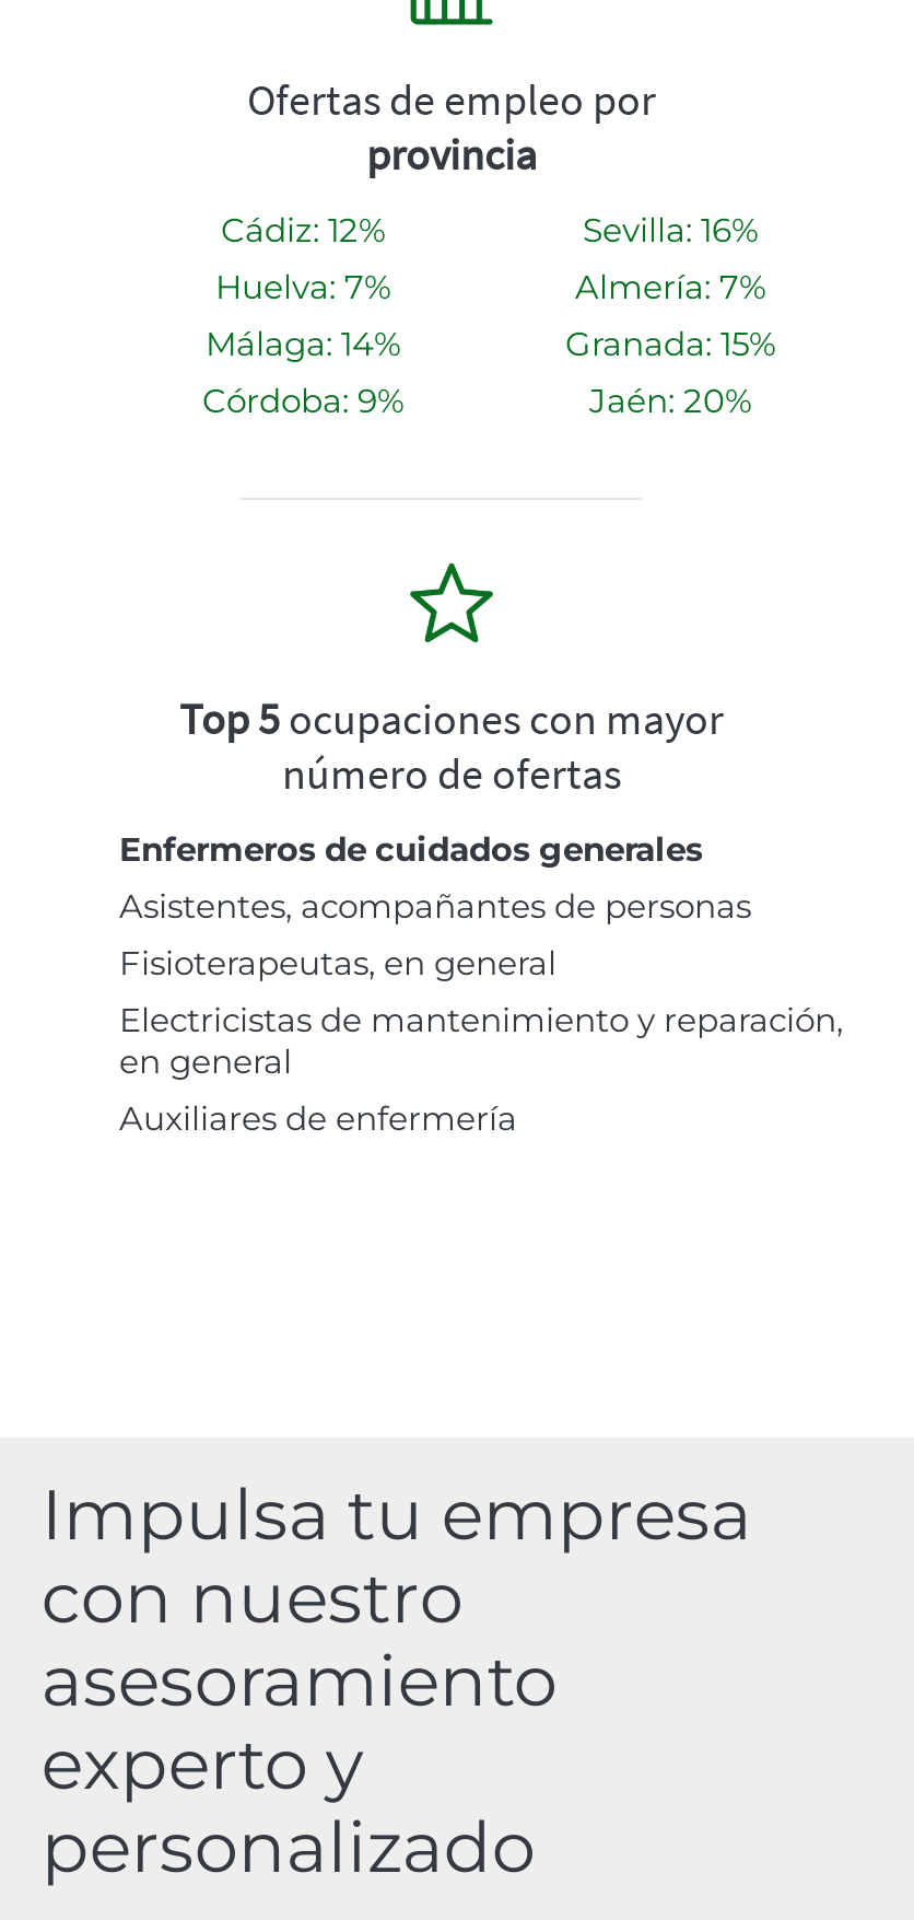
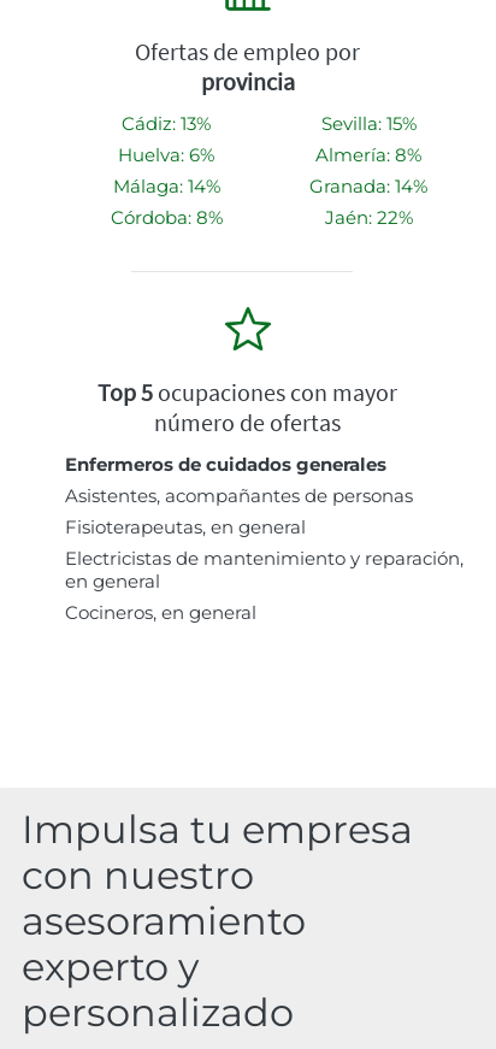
[221,209,385,251] Cádiz: 12% -> [122,112,211,135] Cádiz: 13%
[583,209,758,251] Sevilla: 16% -> [321,112,416,135] Sevilla: 15%
[215,266,390,308] Huelva: 7% -> [118,144,214,166] Huelva: 6%
[575,266,765,308] Almería: 7% -> [315,144,421,166] Almería: 8%
[565,323,775,365] Granada: 15% -> [309,175,427,198] Granada: 14%
[202,380,403,422] Córdoba: 9% -> [110,206,222,229] Córdoba: 8%
[589,380,751,422] Jaén: 20% -> [324,206,412,229] Jaén: 22%
[119,1098,517,1139] Auxiliares de enfermería -> [65,601,256,624] Cocineros, en general

